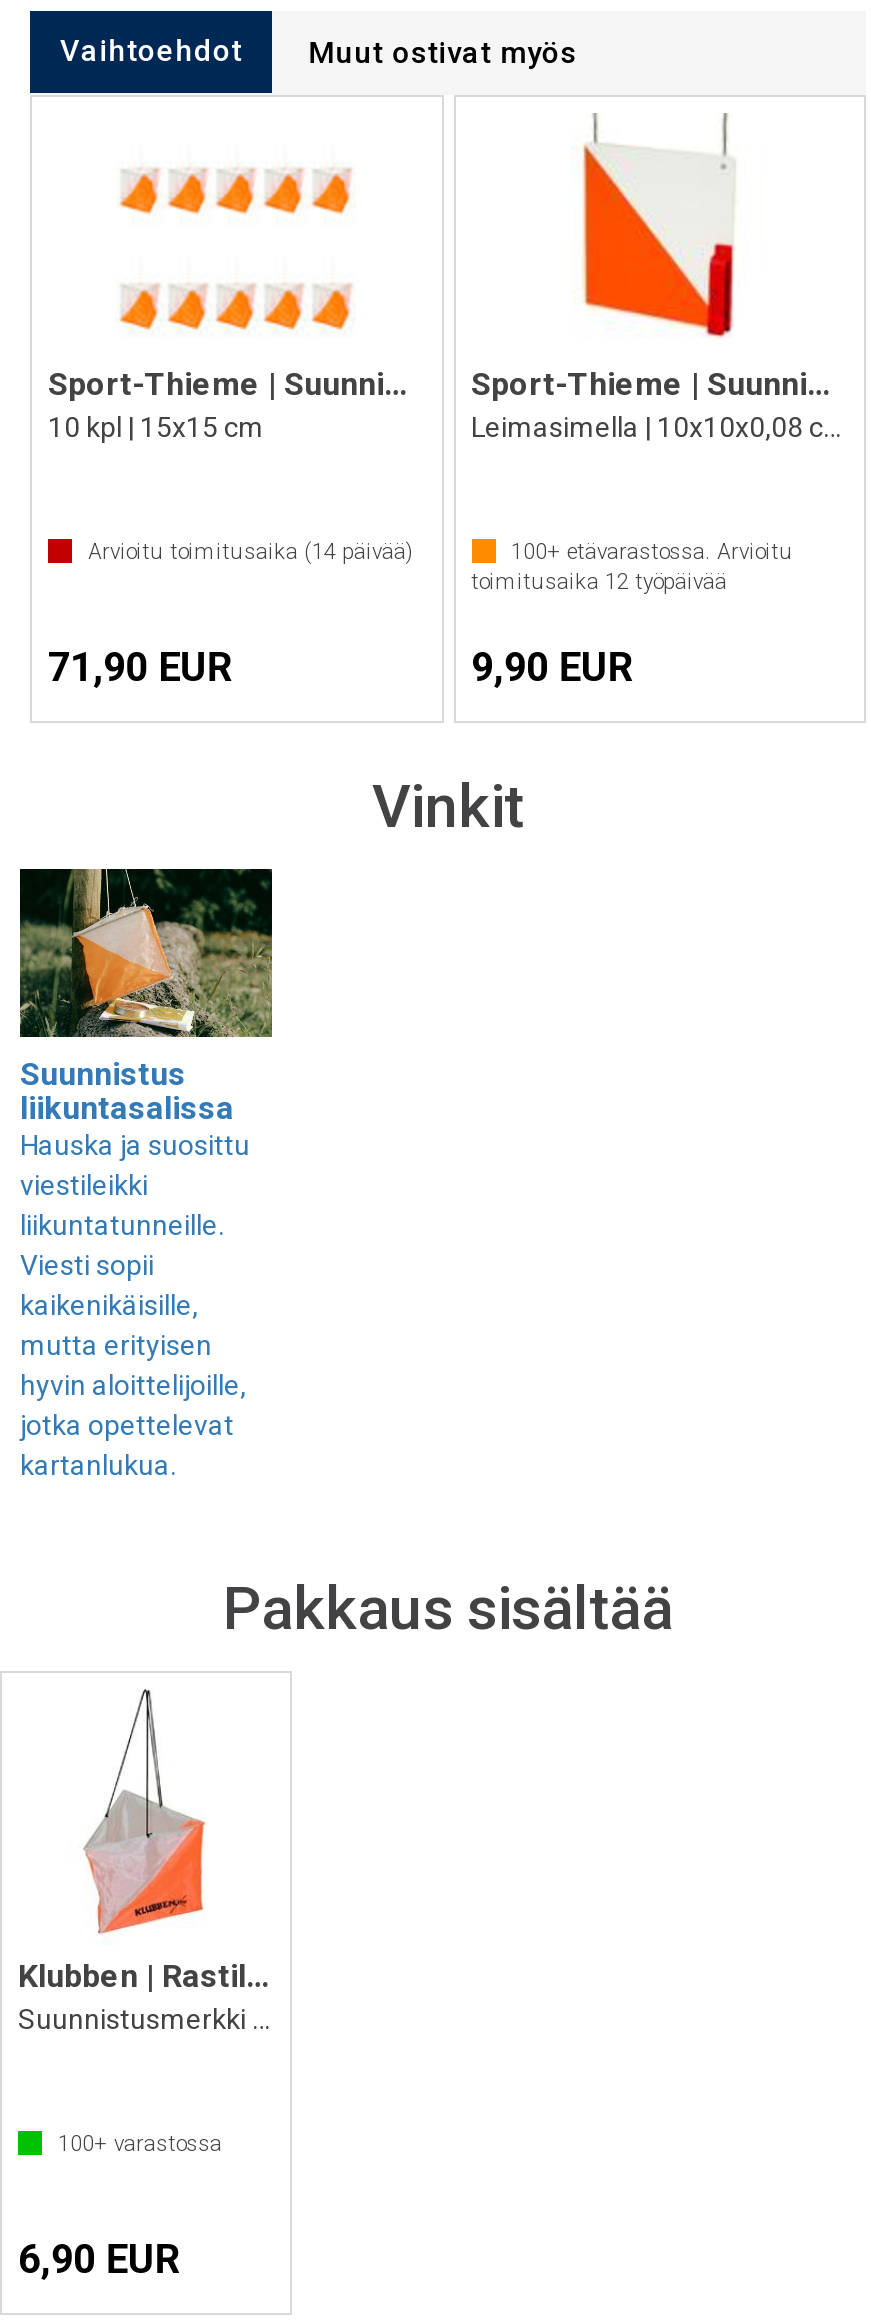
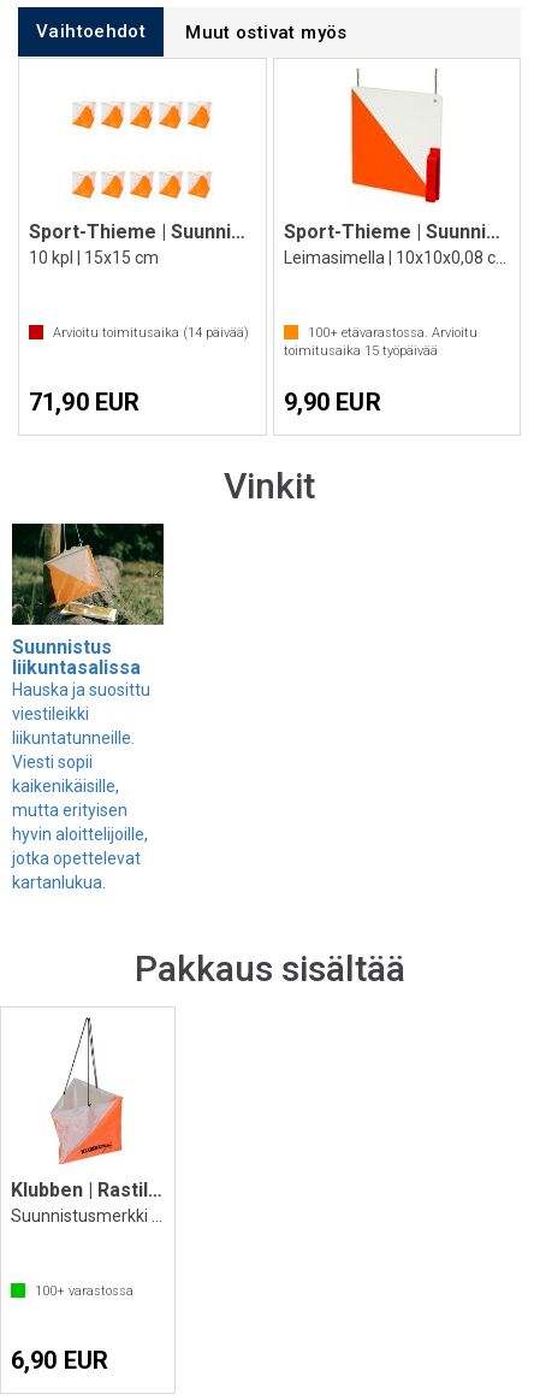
[471,569,727,595] toimitusaika 12 työpäivää -> [283,343,437,359] toimitusaika 15 työpäivää

